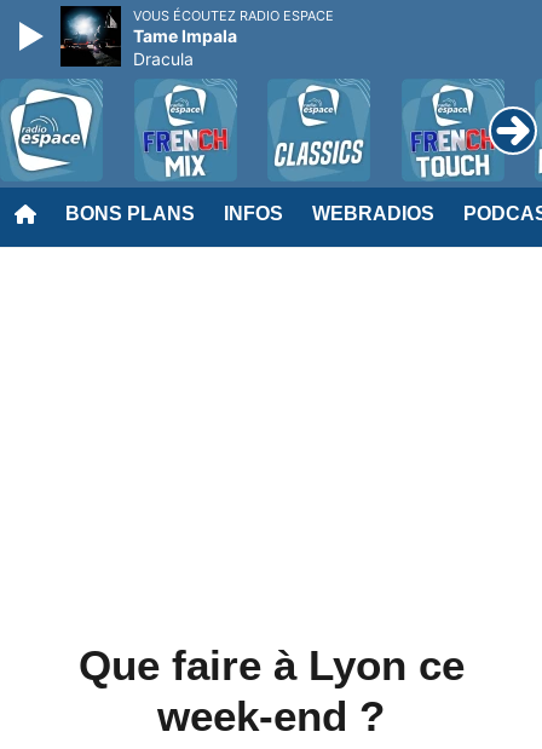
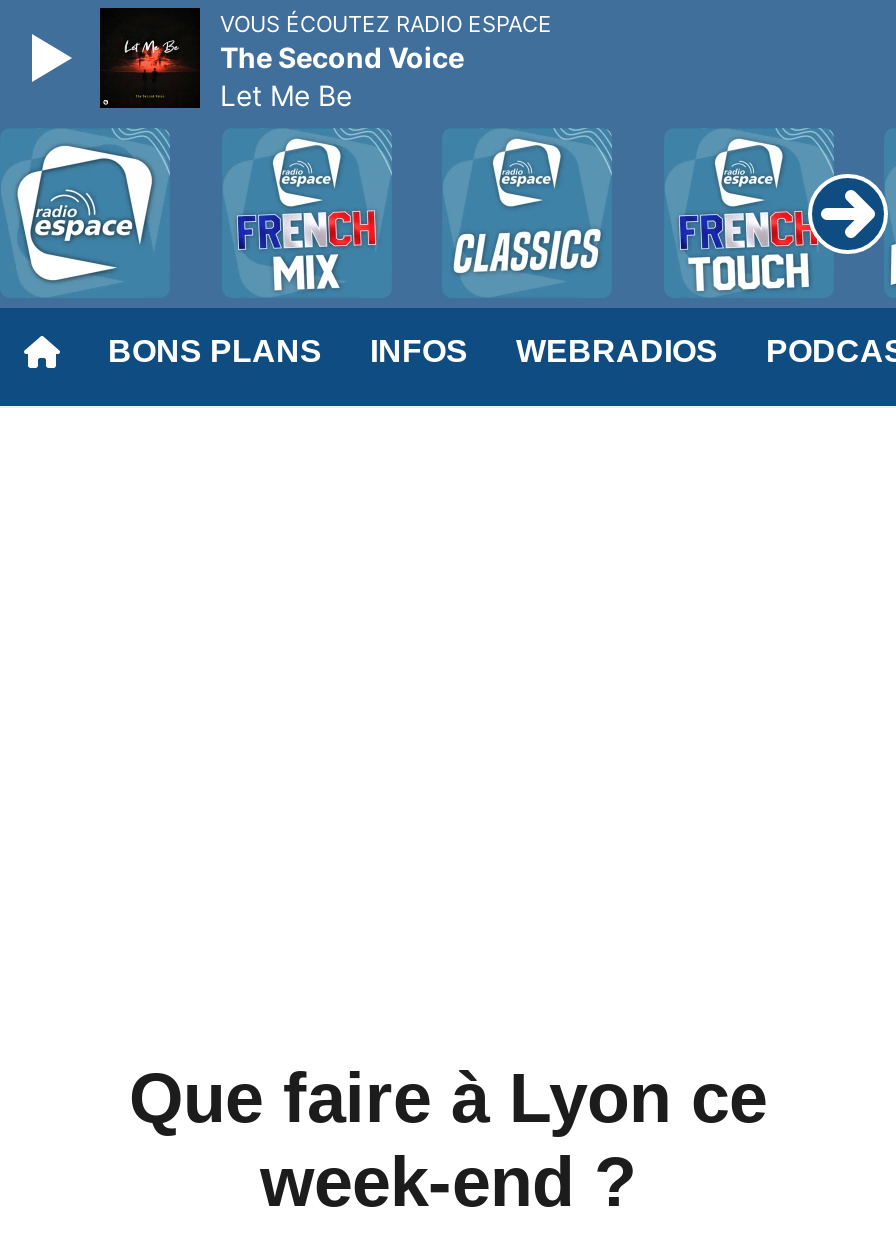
[59,8,237,69] [image] | Tame Impala | Dracula -> [98,10,464,112] [image] | The Second Voice | Let Me Be

